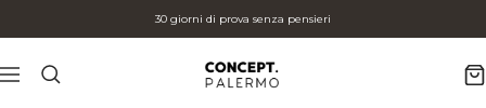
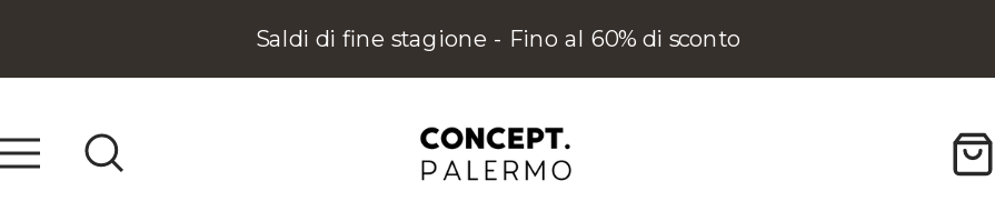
[155,12,331,26] 30 giorni di prova senza pensieri -> [256,24,740,53] Saldi di fine stagione - Fino al 60% di sconto

